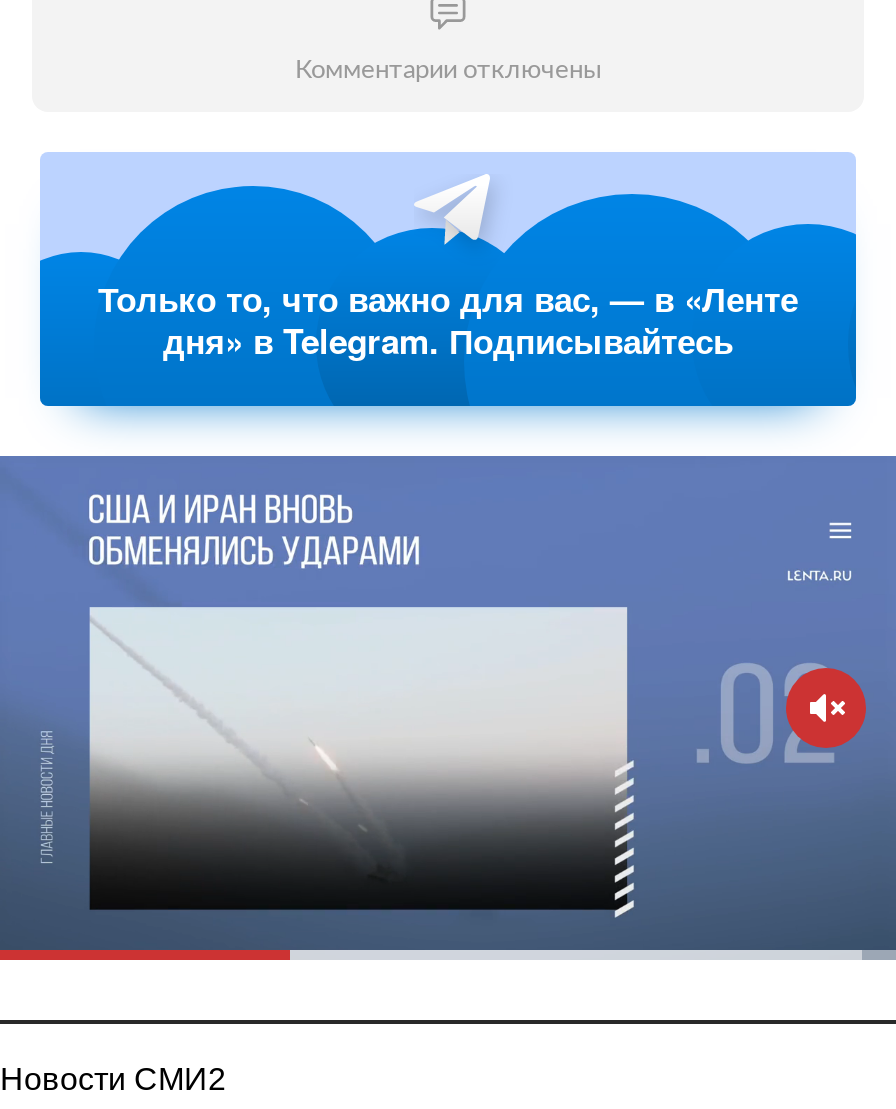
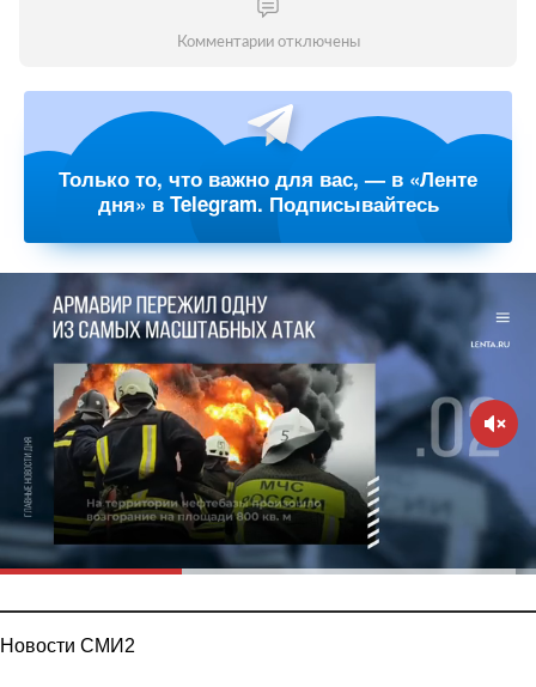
[6,454,890,960] [image] -> [4,272,532,576] [image]

